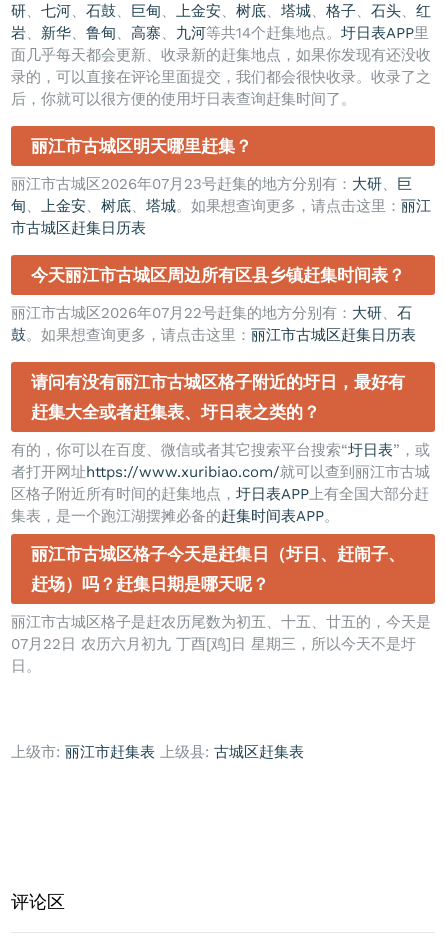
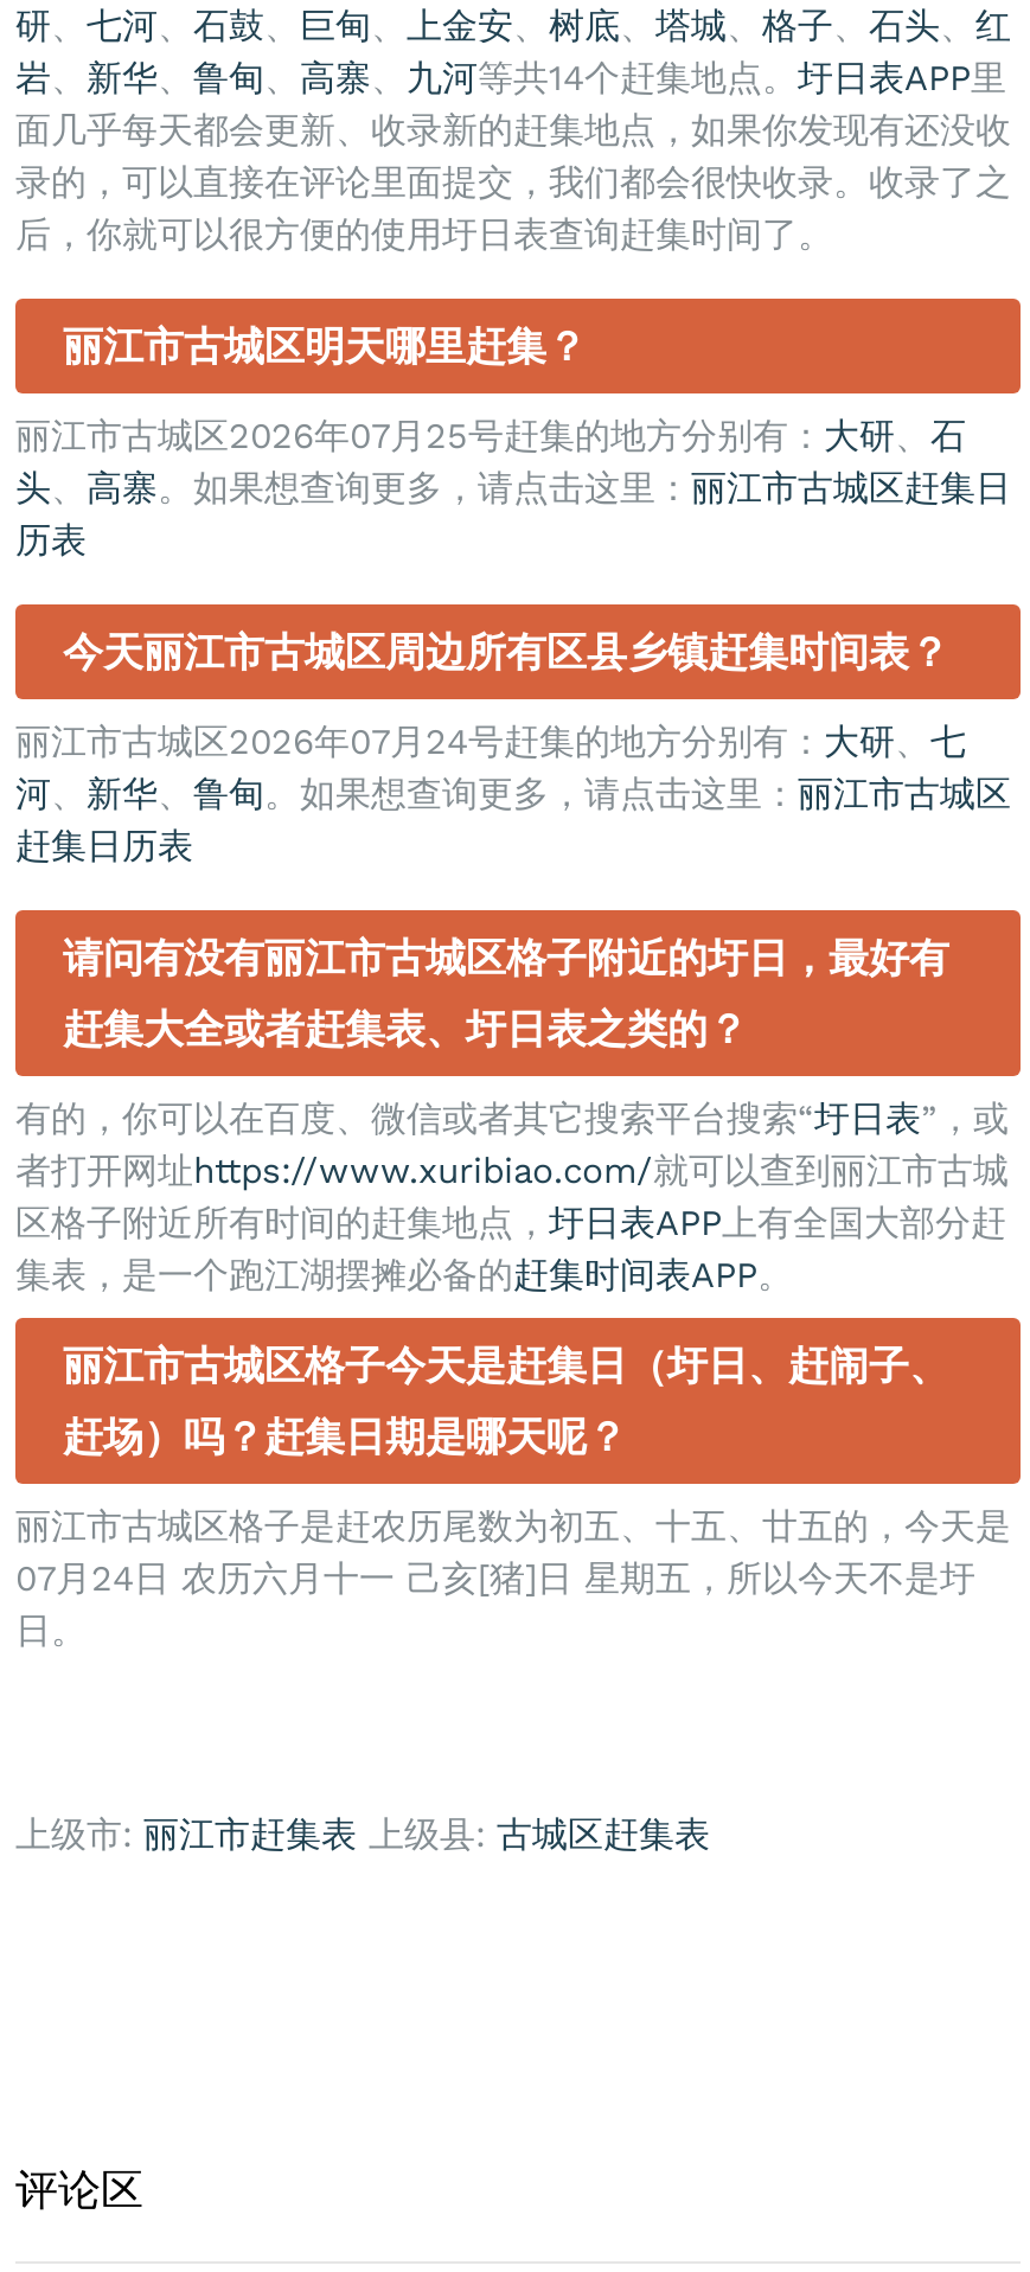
[11,175,431,237] 丽江市古城区2026年07月23号赶集的地方分别有：大研、巨 | 甸、上金安、树底、塔城。如果想查询更多，请点击这里：丽江 | 市古城区赶集日历表 -> [15,415,1011,562] 丽江市古城区2026年07月25号赶集的地方分别有：大研、石 | 头、高寨。如果想查询更多，请点击这里：丽江市古城区赶集日 | 历表
[11,304,416,344] 丽江市古城区2026年07月22号赶集的地方分别有：大研、石 | 鼓。如果想查询更多，请点击这里：丽江市古城区赶集日历表 -> [15,721,1011,868] 丽江市古城区2026年07月24号赶集的地方分别有：大研、七 | 河、新华、鲁甸。如果想查询更多，请点击这里：丽江市古城区 | 赶集日历表
[11,635,416,653] 07月22日 农历六月初九 丁酉[鸡]日 星期三，所以今天不是圩 -> [15,1558,975,1600] 07月24日 农历六月十一 己亥[猪]日 星期五，所以今天不是圩

